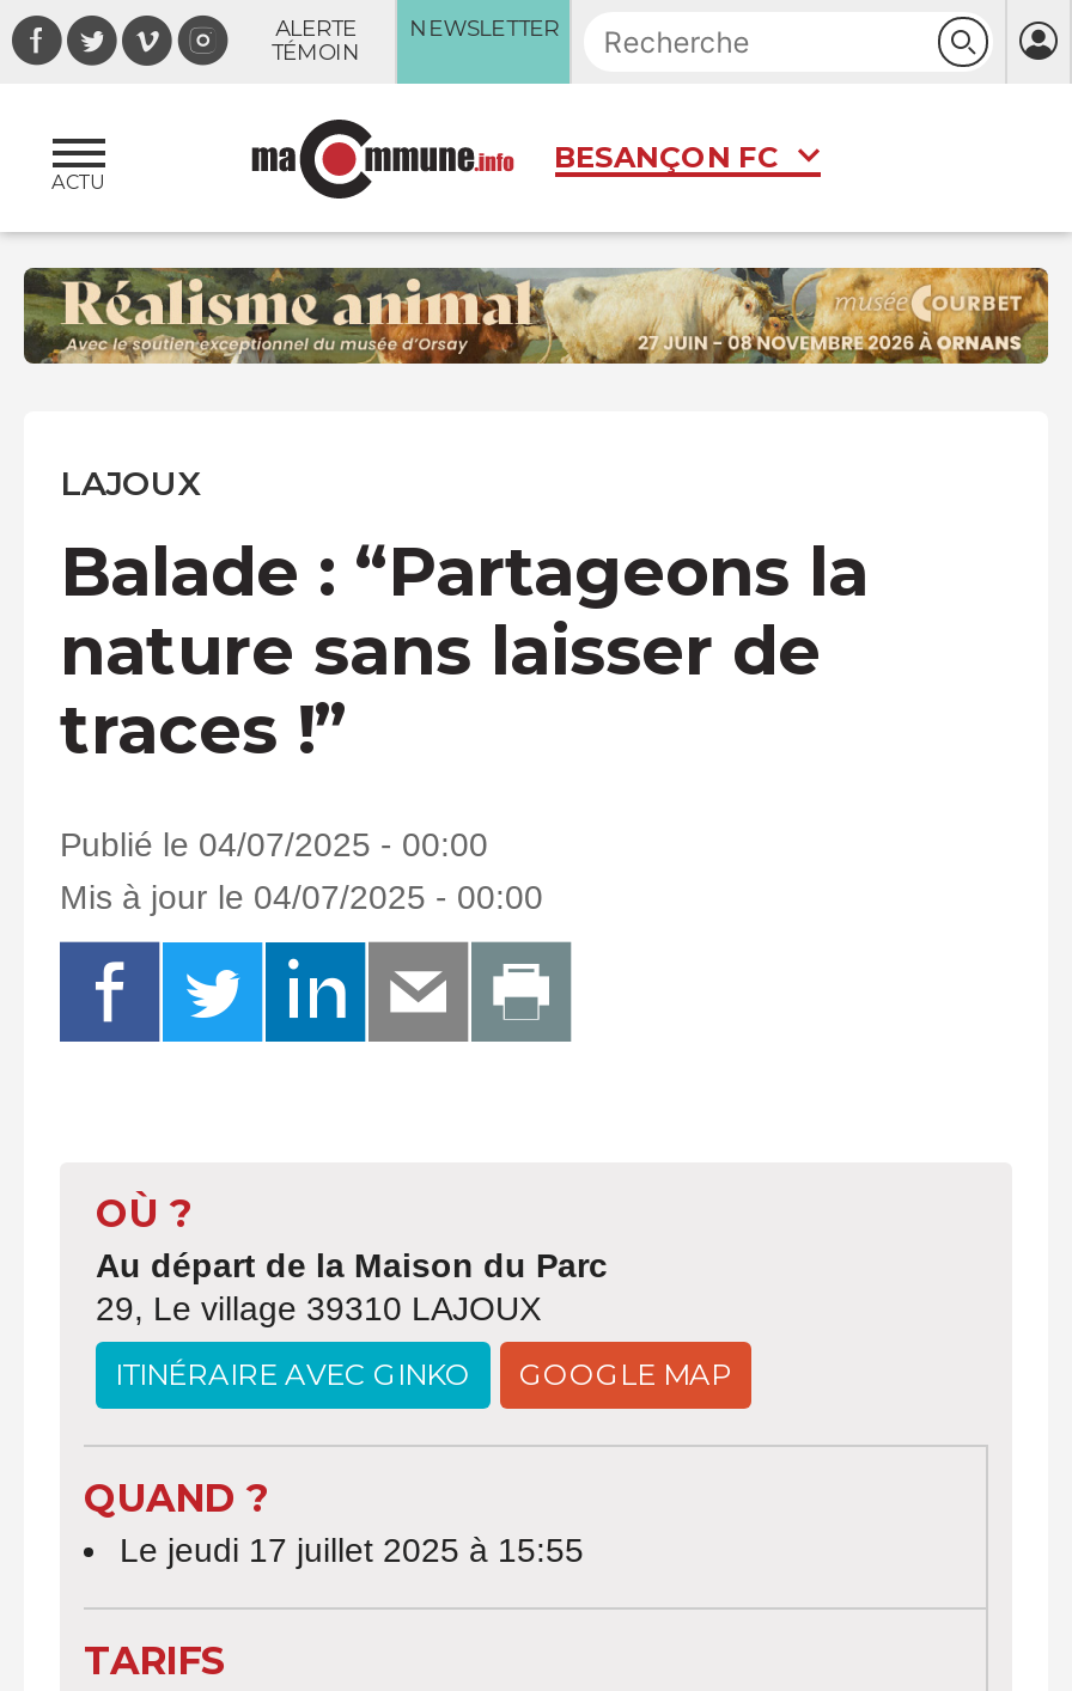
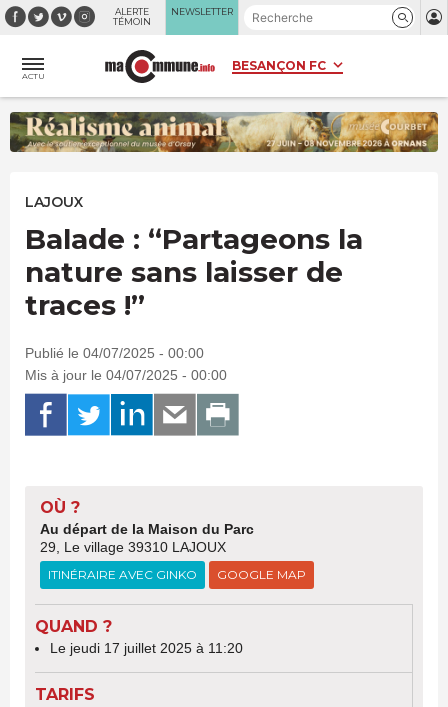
[120,1531,584,1569] Le jeudi 17 juillet 2025 à 15:55 -> [50,640,243,656] Le jeudi 17 juillet 2025 à 11:20

